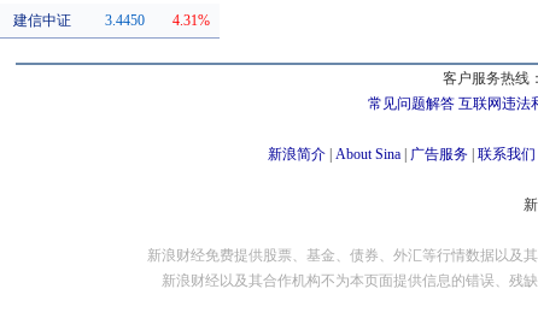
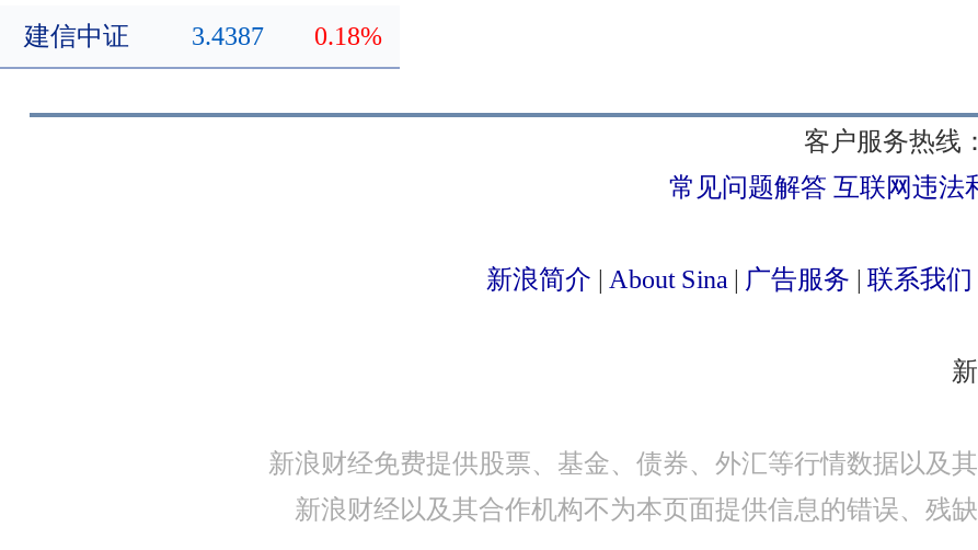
[105,12,145,29] 3.4450 -> [192,21,264,51] 3.4387
[172,12,210,29] 4.31% -> [314,21,382,51] 0.18%

